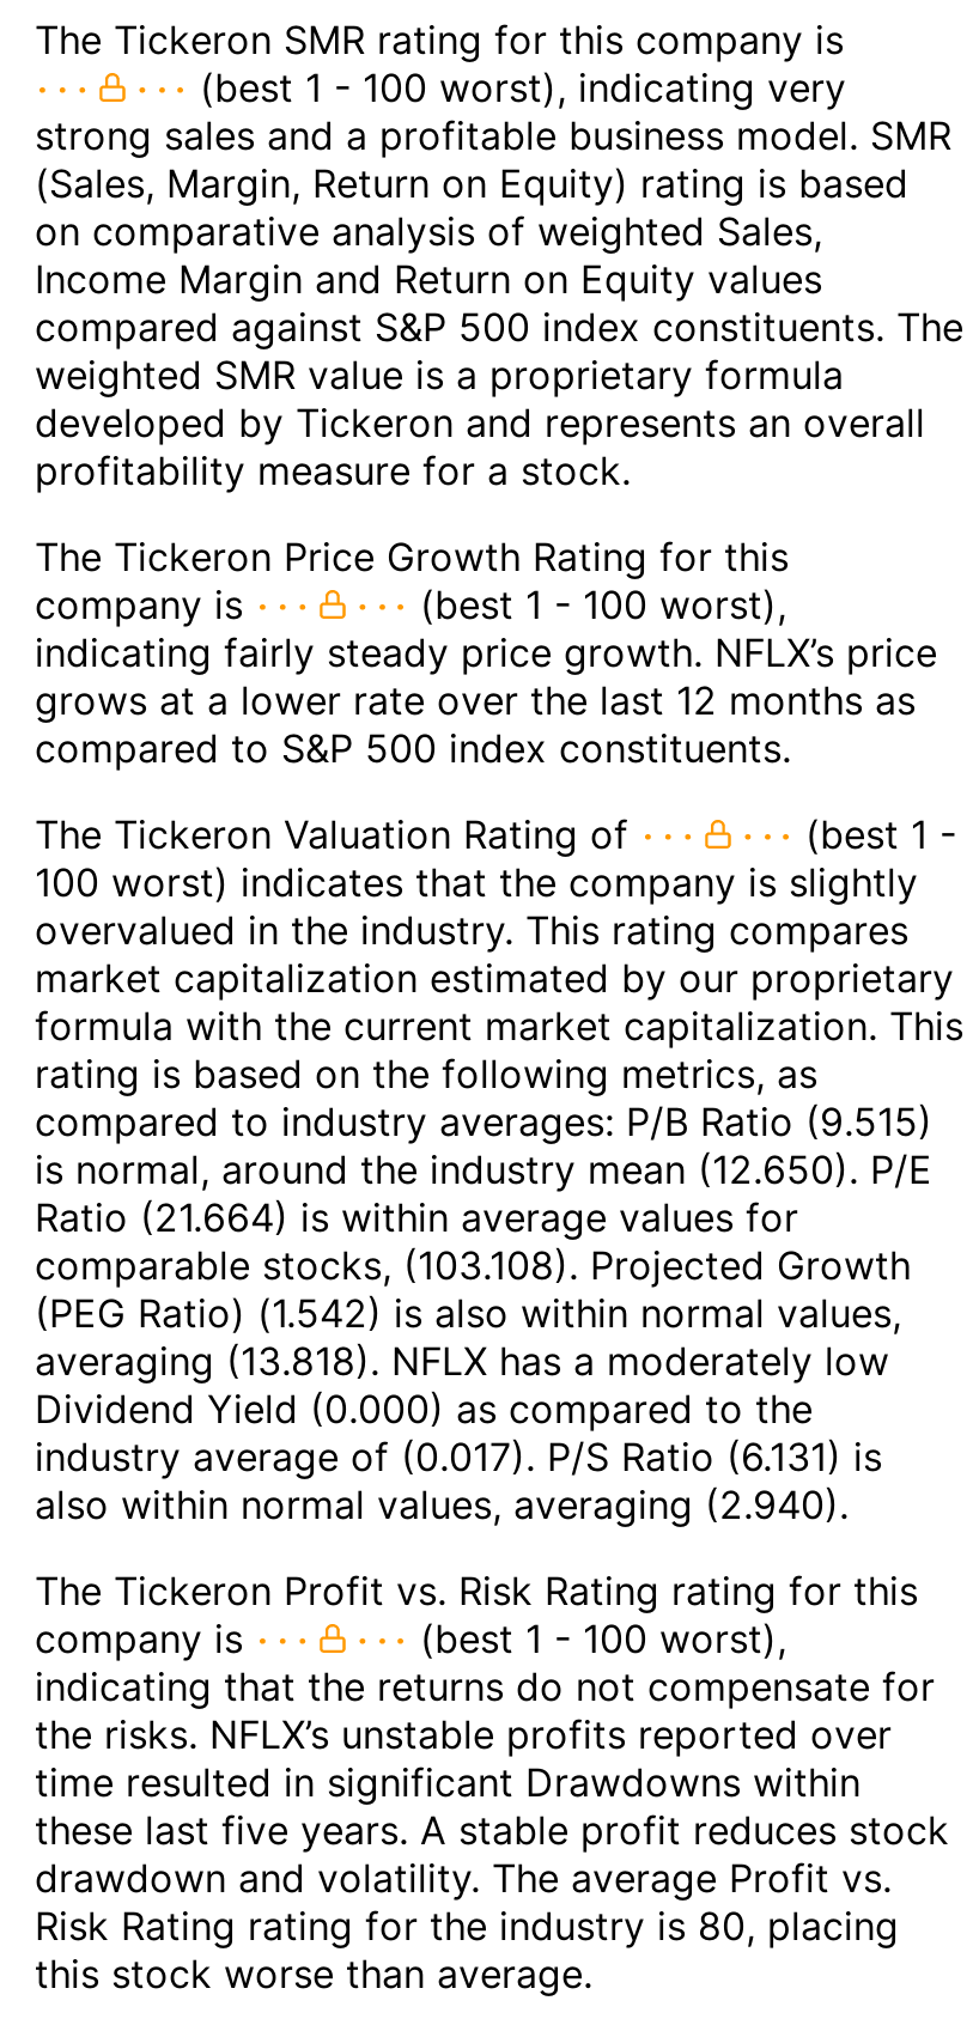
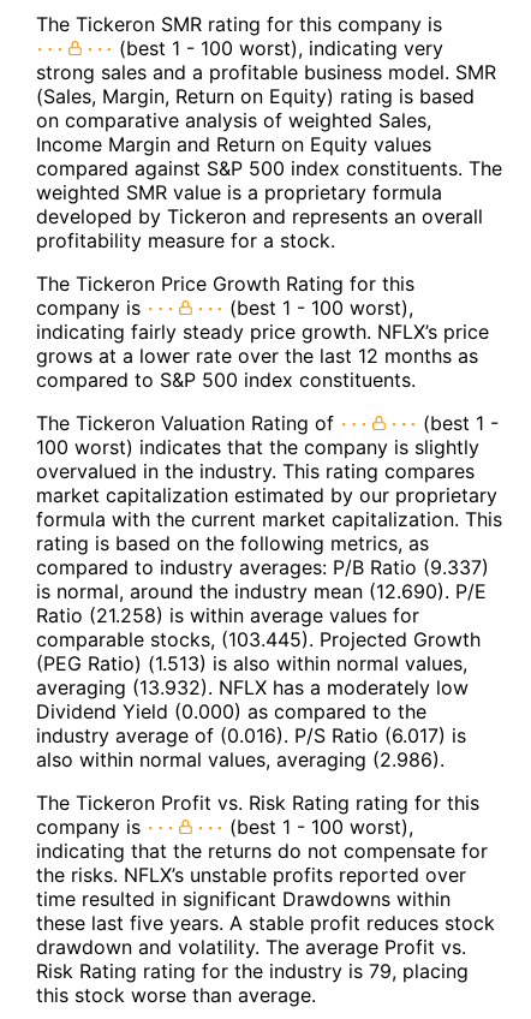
[35,1097,932,1145] compared to industry averages: P/B Ratio (9.515) -> [36,555,489,579] compared to industry averages: P/B Ratio (9.337)
[35,1145,932,1193] is normal, around the industry mean (12.650). P/E -> [36,579,487,603] is normal, around the industry mean (12.690). P/E
[35,1193,798,1241] Ratio (21.664) is within average values for -> [36,603,419,627] Ratio (21.258) is within average values for
[35,1241,911,1288] comparable stocks, (103.108). Projected Growth -> [36,627,481,651] comparable stocks, (103.445). Projected Growth
[35,1288,901,1336] (PEG Ratio) (1.542) is also within normal values, -> [36,651,467,675] (PEG Ratio) (1.513) is also within normal values,
[35,1336,889,1384] averaging (13.818). NFLX has a moderately low -> [36,675,469,699] averaging (13.932). NFLX has a moderately low
[35,1432,882,1480] industry average of (0.017). P/S Ratio (6.131) is -> [36,723,466,747] industry average of (0.016). P/S Ratio (6.017) is
[35,1480,849,1528] also within normal values, averaging (2.940). -> [36,747,445,771] also within normal values, averaging (2.986).
[35,1901,899,1949] Risk Rating rating for the industry is 80, placing -> [36,959,469,983] Risk Rating rating for the industry is 79, placing

